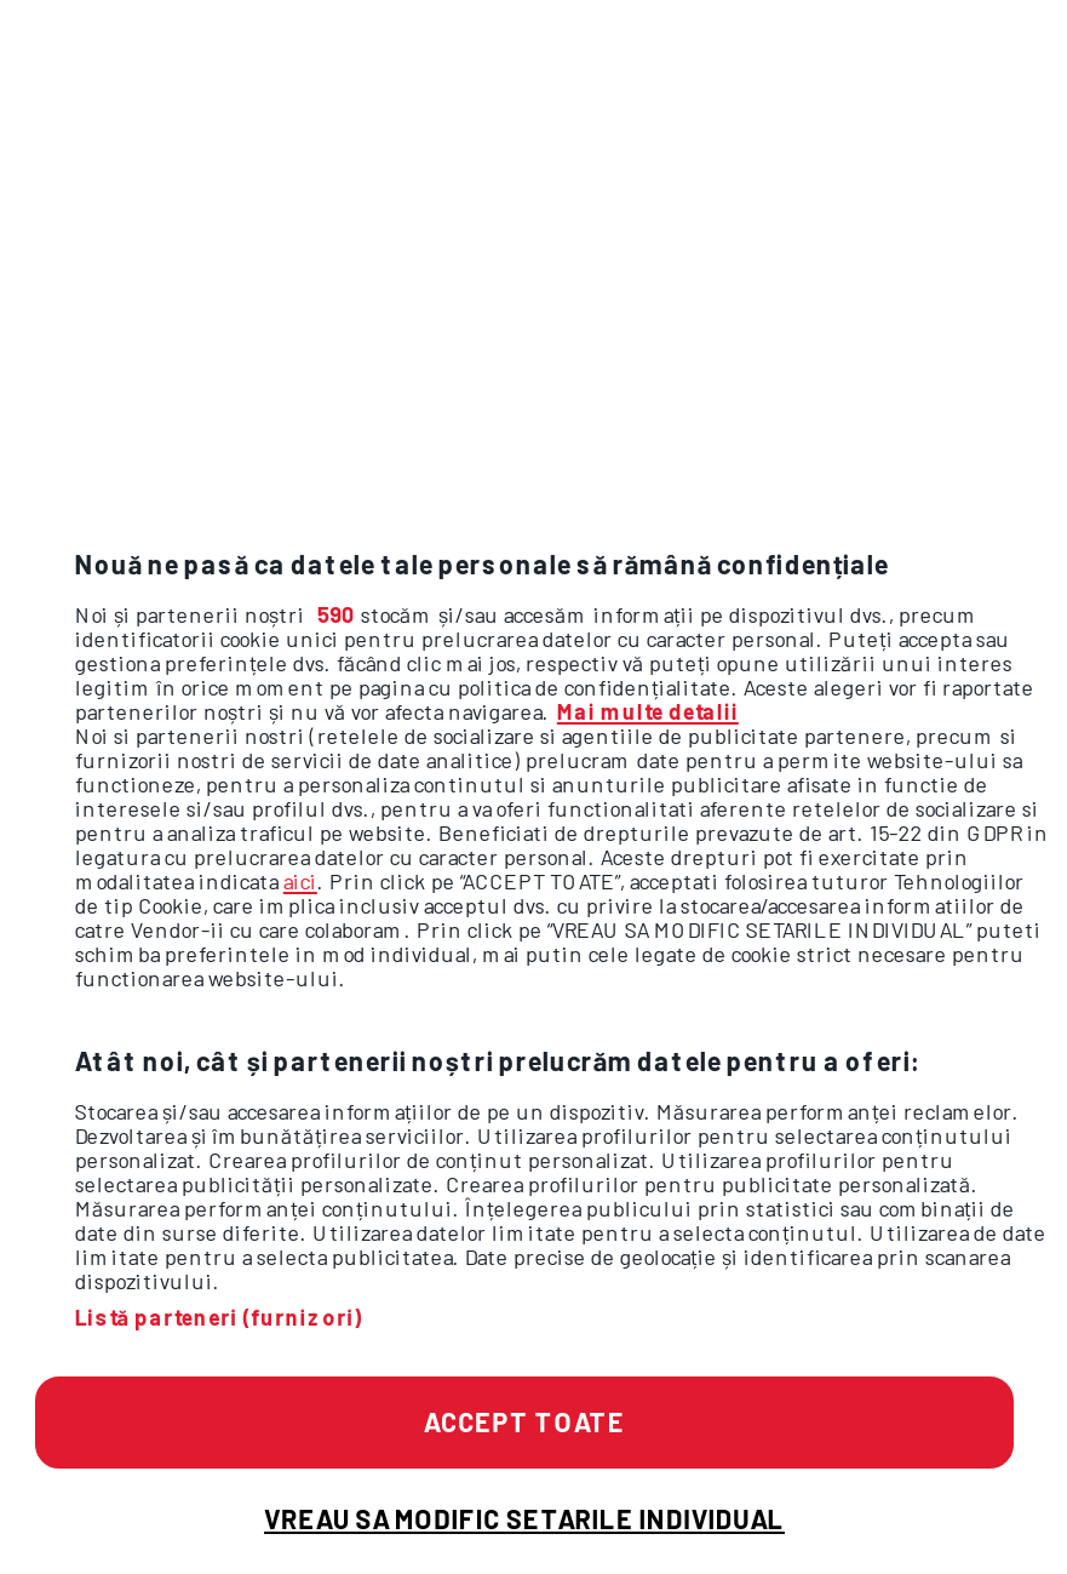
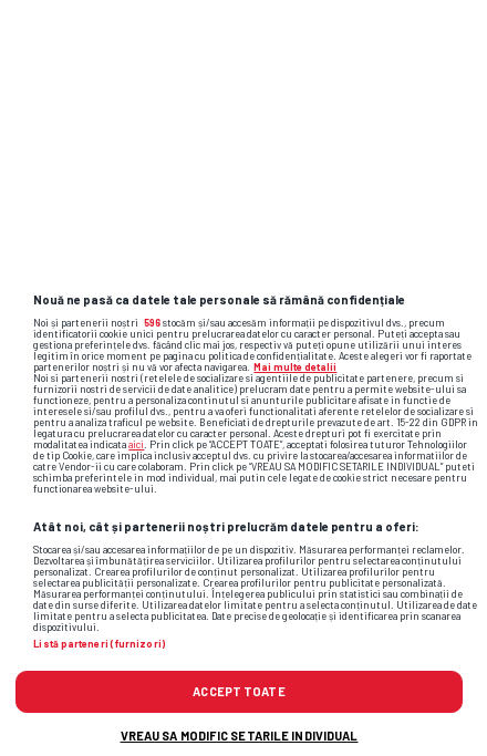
[75,601,978,628] Noi și partenerii noștri 590 stocăm și/sau accesăm informații pe dispozitivul dvs., precum -> [34,317,445,329] Noi și partenerii noștri 596 stocăm și/sau accesăm informații pe dispozitivul dvs., precum

